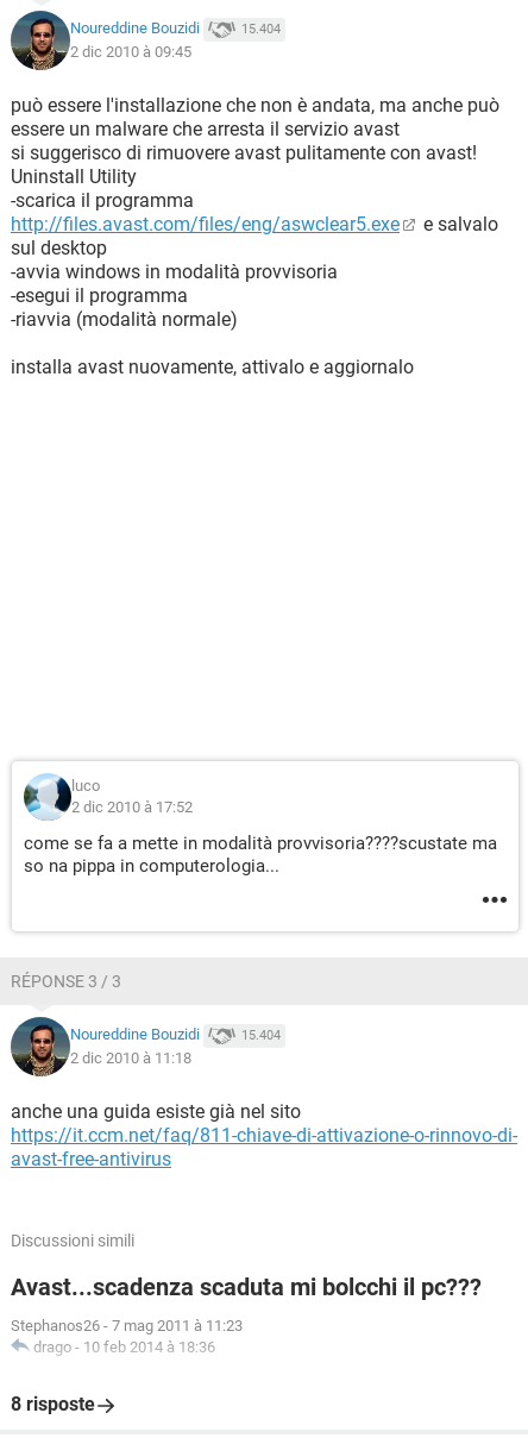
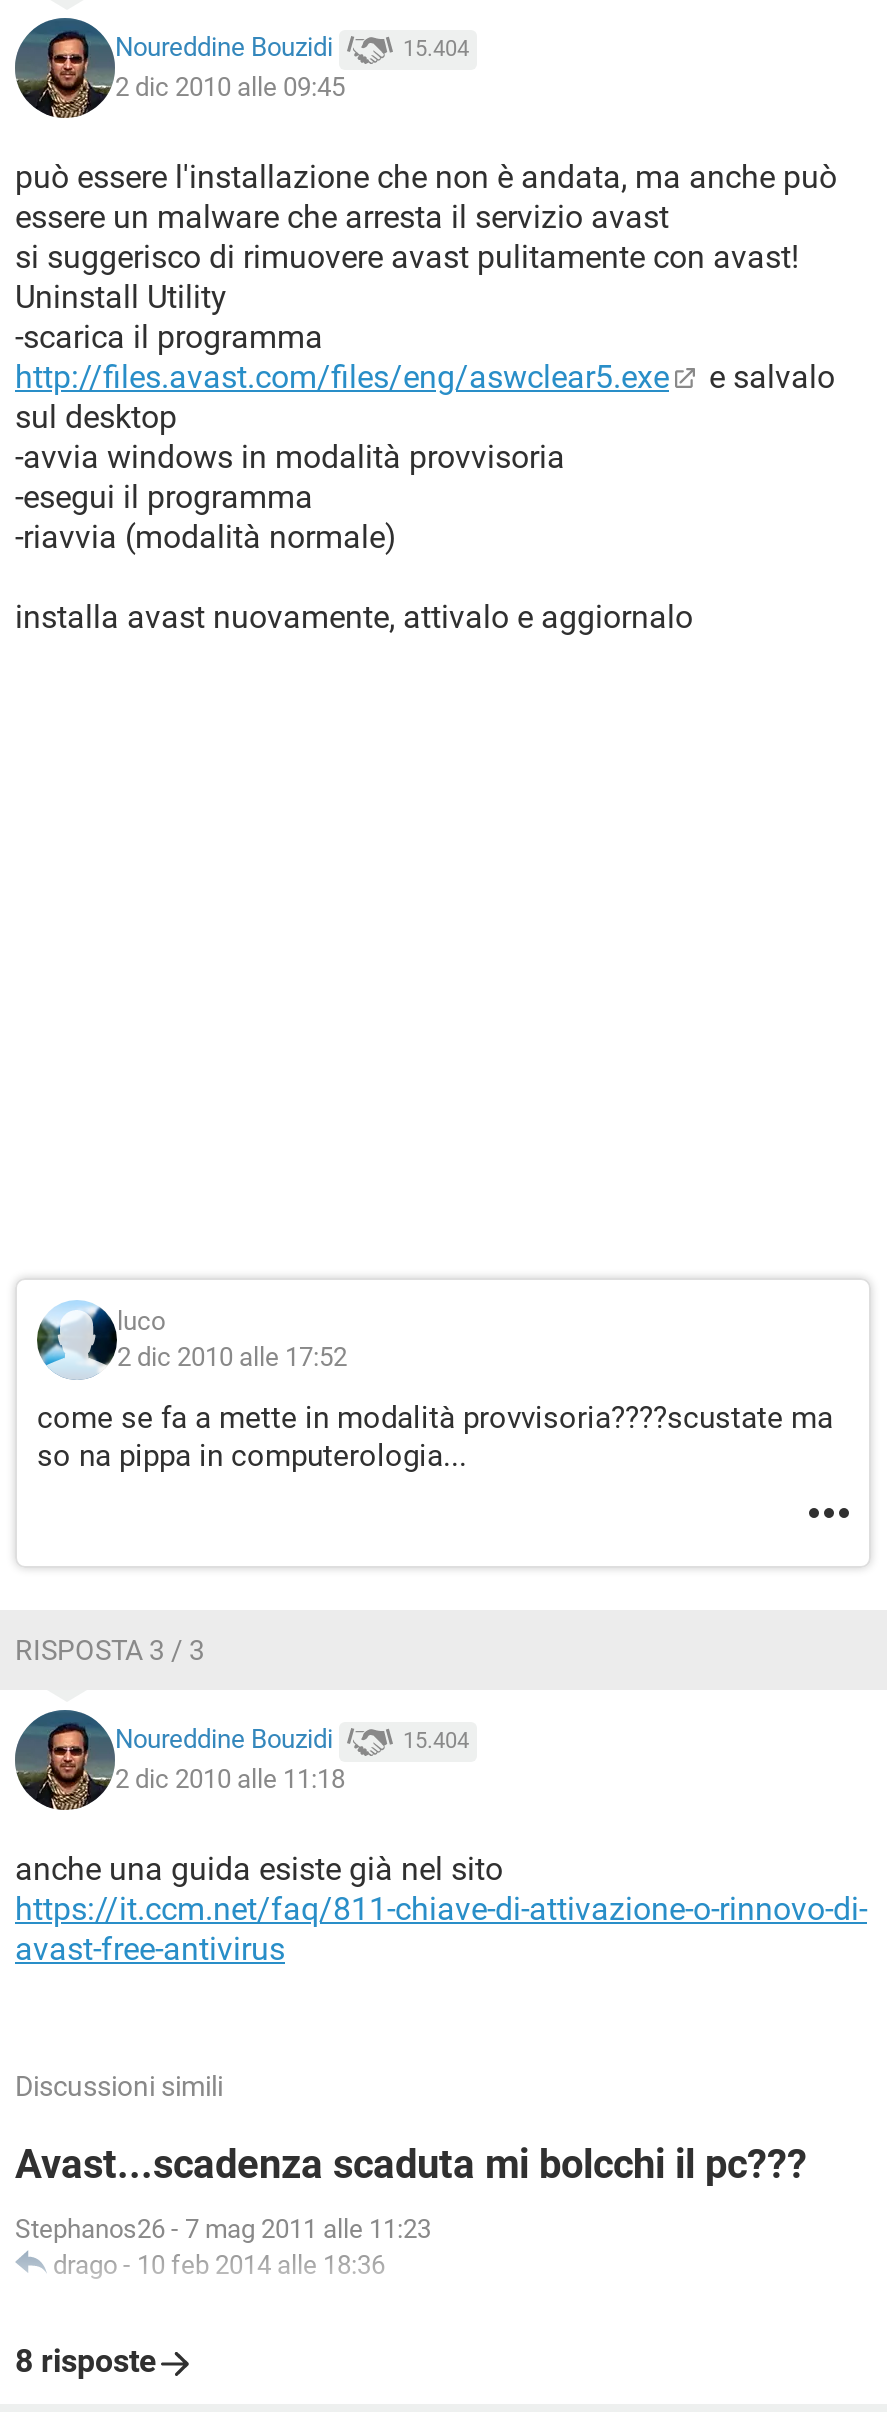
[70,43,191,61] 2 dic 2010 à 09:45 -> [115,72,345,102] 2 dic 2010 alle 09:45
[71,798,193,816] 2 dic 2010 à 17:52 -> [117,1342,347,1372] 2 dic 2010 alle 17:52
[11,972,121,991] RÉPONSE 3 / 3 -> [15,1634,205,1666] RISPOSTA 3 / 3
[70,1049,191,1067] 2 dic 2010 à 11:18 -> [115,1764,345,1794] 2 dic 2010 alle 11:18
[11,1317,243,1335] Stephanos26 - 7 mag 2011 à 11:23 -> [15,2214,431,2244] Stephanos26 - 7 mag 2011 alle 11:23
[33,1338,215,1356] drago - 10 feb 2014 à 18:36 -> [53,2250,385,2280] drago - 10 feb 2014 alle 18:36

